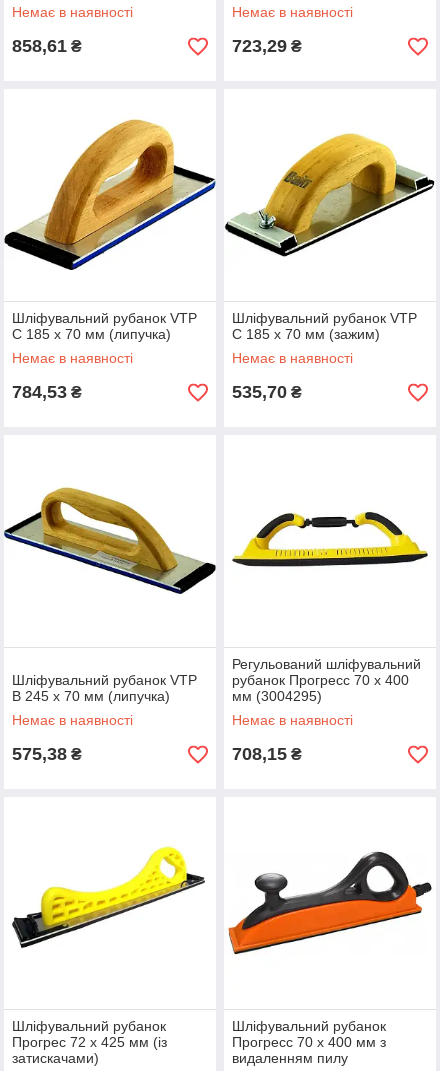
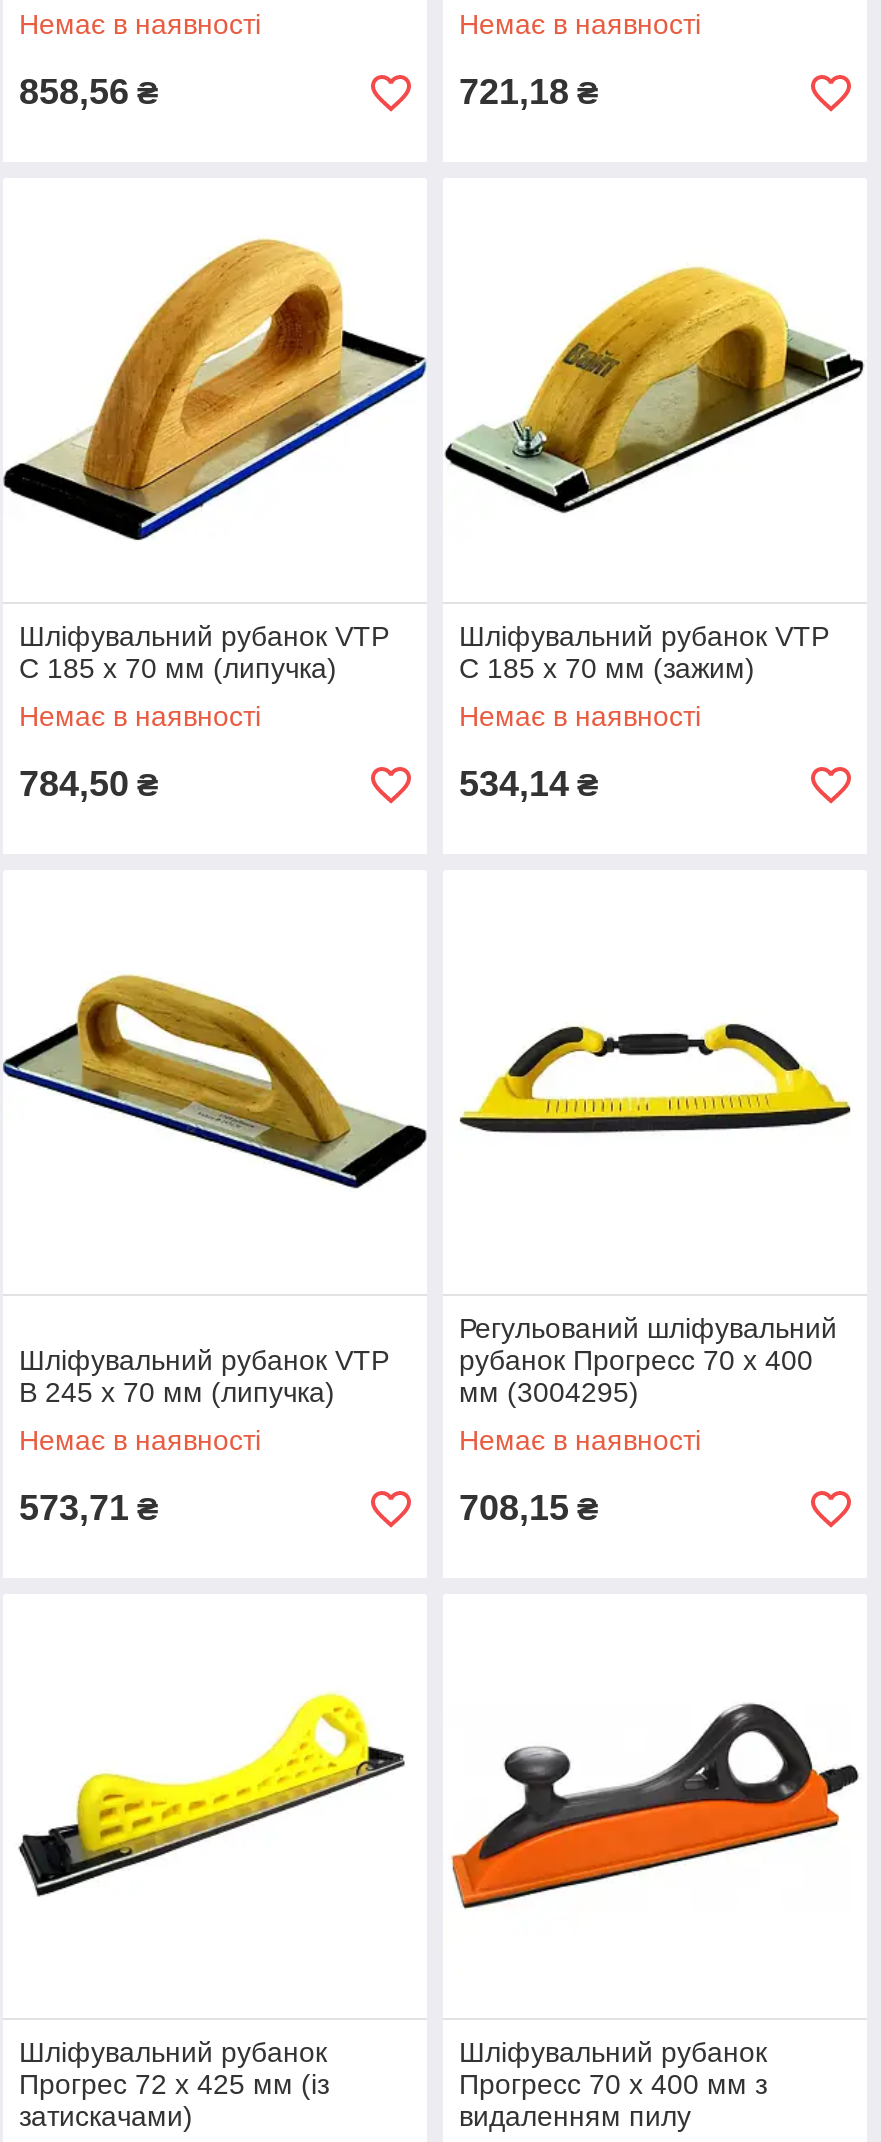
[12,36,82,56] 858,61 ₴ -> [19,72,159,112] 858,56 ₴
[232,36,302,56] 723,29 ₴ -> [459,72,599,112] 721,18 ₴
[12,382,82,402] 784,53 ₴ -> [19,764,159,804] 784,50 ₴
[232,382,302,402] 535,70 ₴ -> [459,764,599,804] 534,14 ₴
[12,744,82,764] 575,38 ₴ -> [19,1488,159,1528] 573,71 ₴

